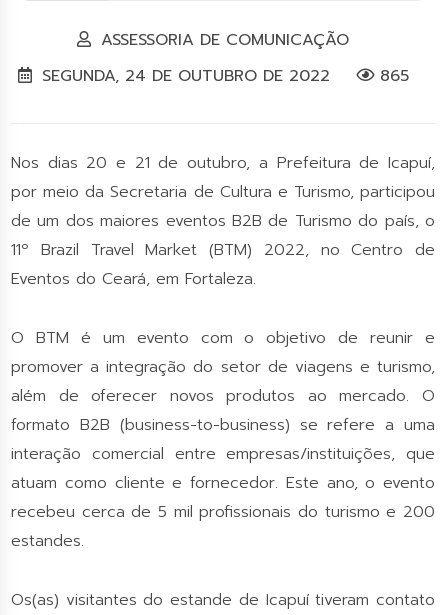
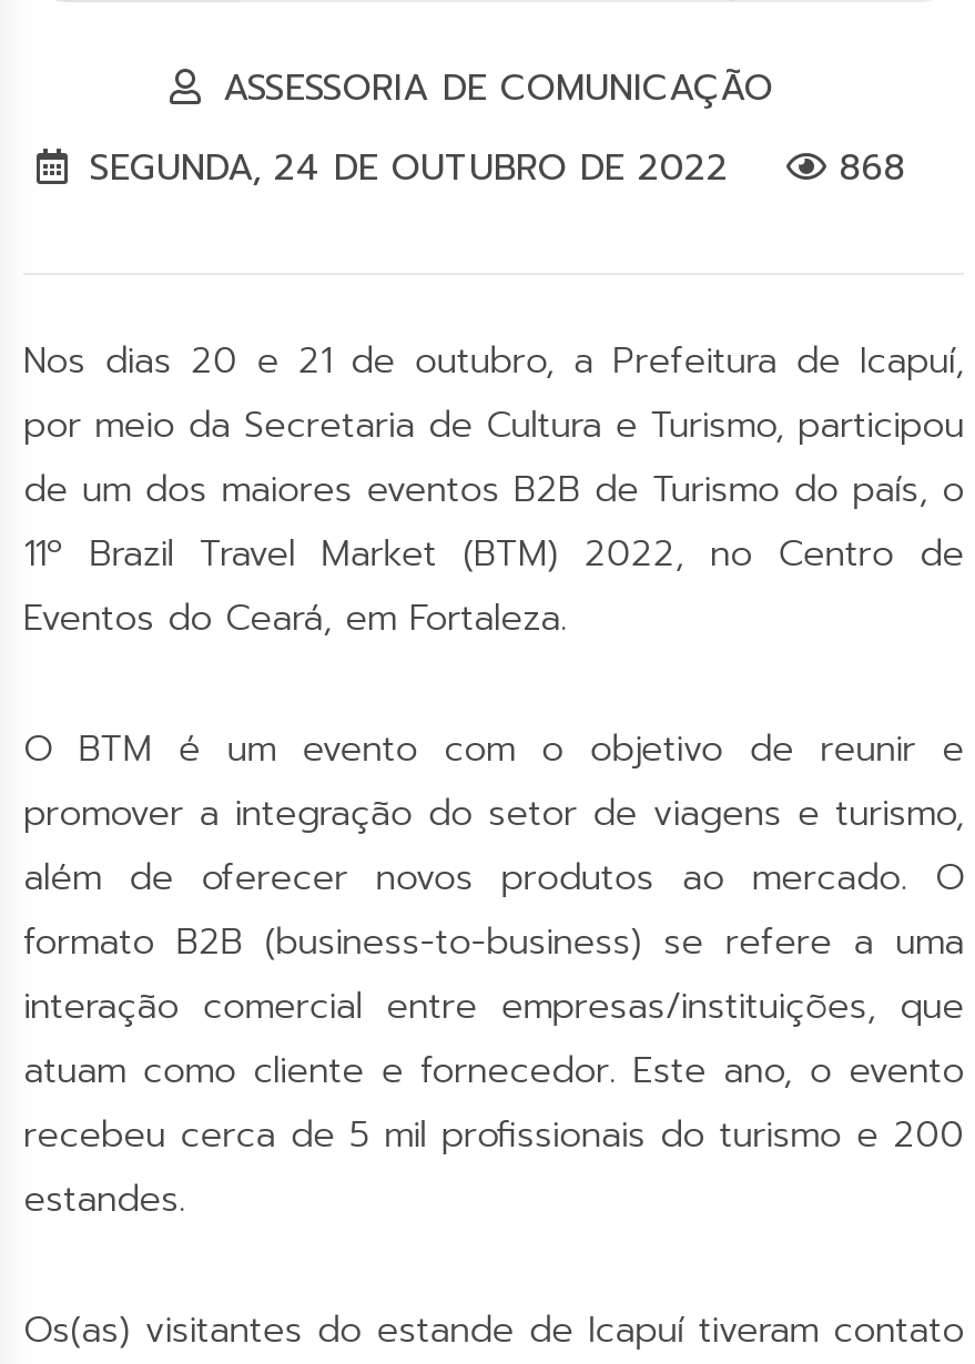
[379,63,408,87] 865 -> [840,141,906,194] 868

